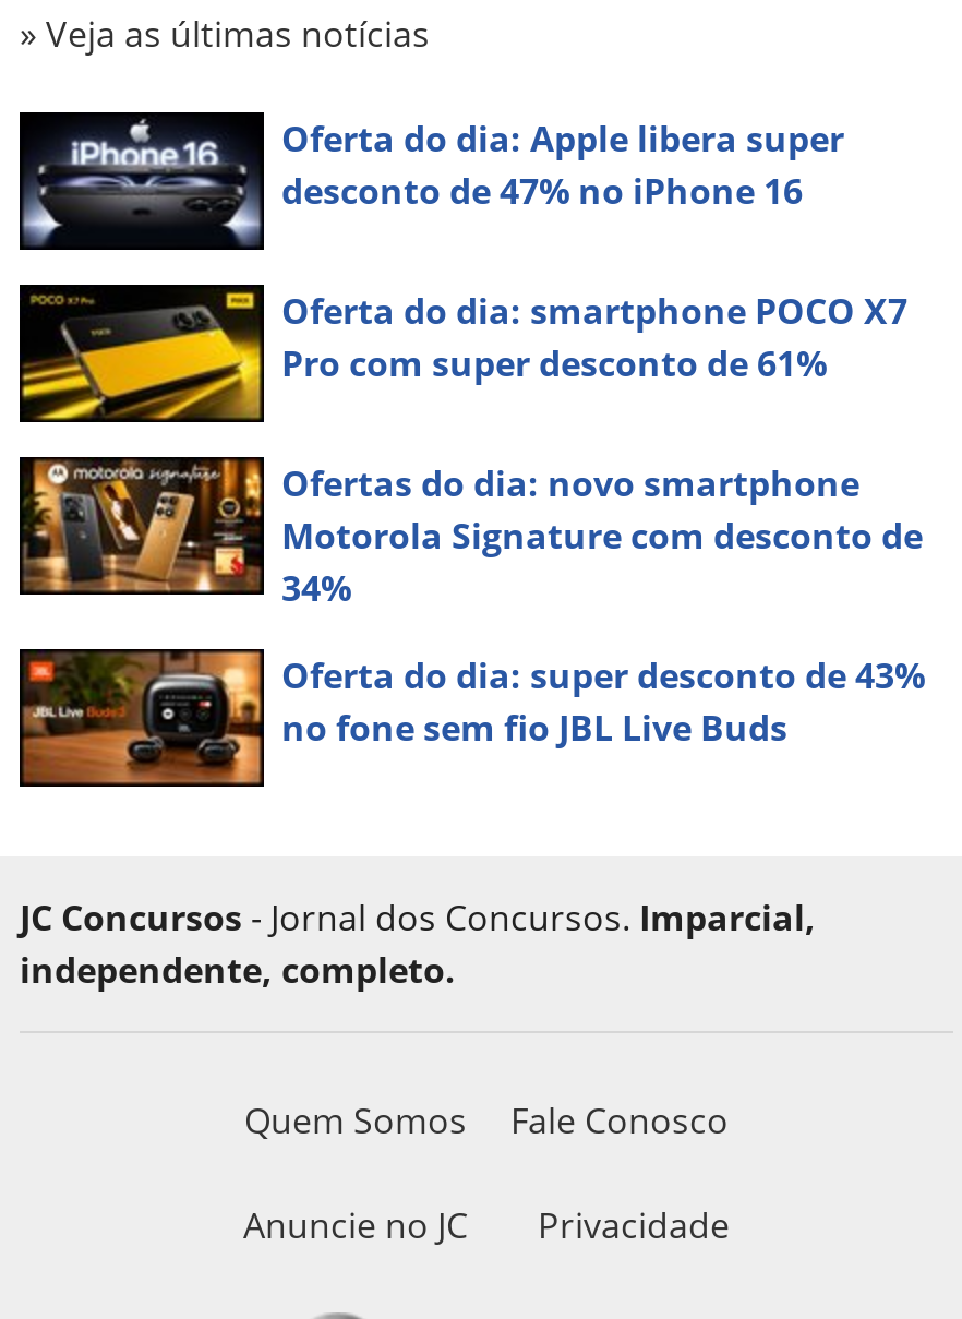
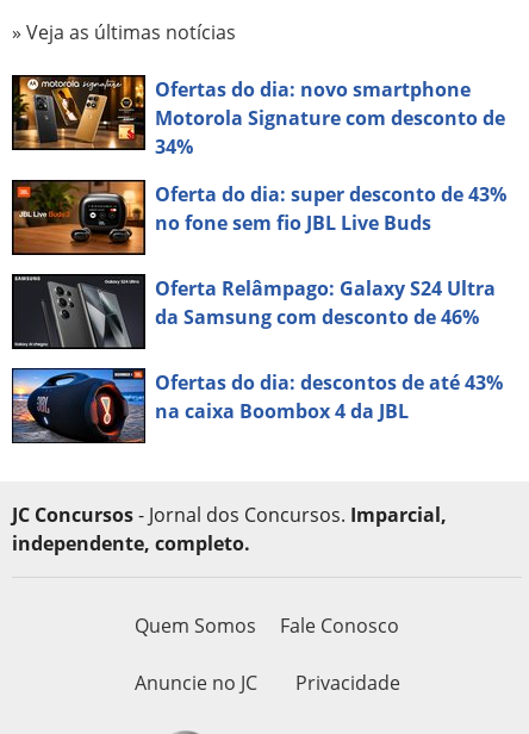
[20,112,907,387] [image] | Oferta do dia: Apple libera super | desconto de 47% no iPhone 16 | Oferta do dia: smartphone POCO X7 | Pro com super desconto de 61% -> none
[17,283,264,424] [image] -> none
moved [17,455,925,752] -> [11,74,506,236]: [image] | Ofertas do dia: novo smartphone | Motorola Signature com desconto de | 34% | Oferta do dia: super desconto de 43% | no fone sem fio JBL Live Buds
none -> [11,273,503,424] [image] | Oferta Relâmpago: Galaxy S24 Ultra | da Samsung com desconto de 46% | Ofertas do dia: descontos de até 43% | na caixa Boombox 4 da JBL
none -> [12,368,144,443] [image]

